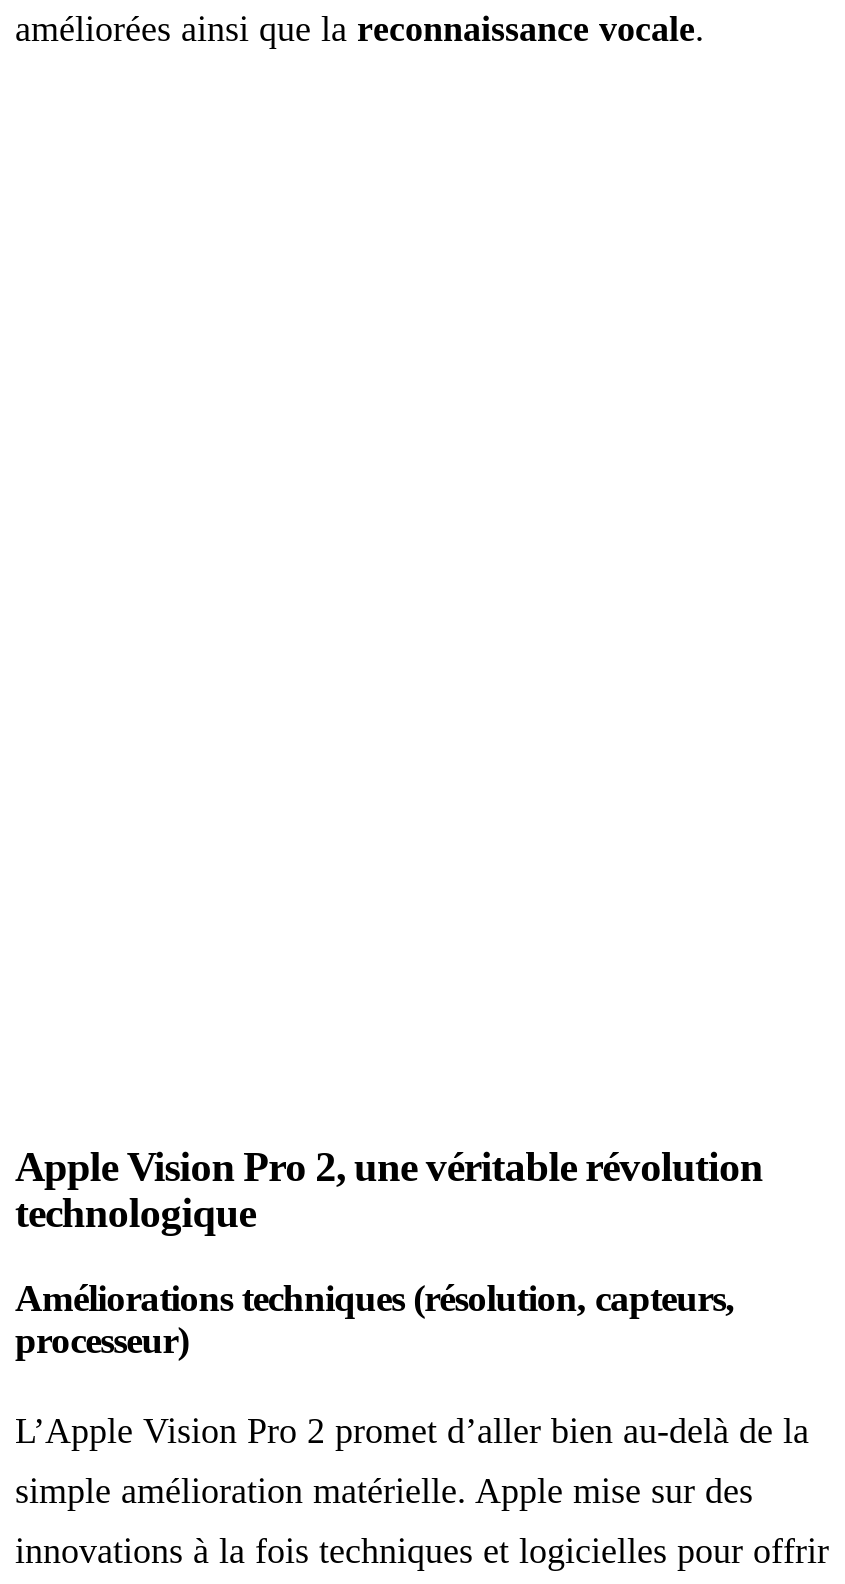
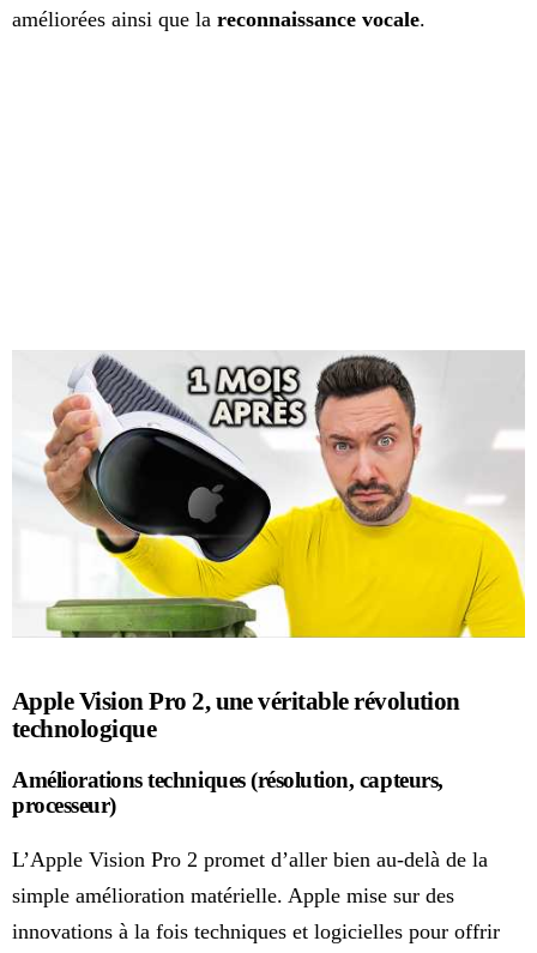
none -> [13,350,526,639] [image]

